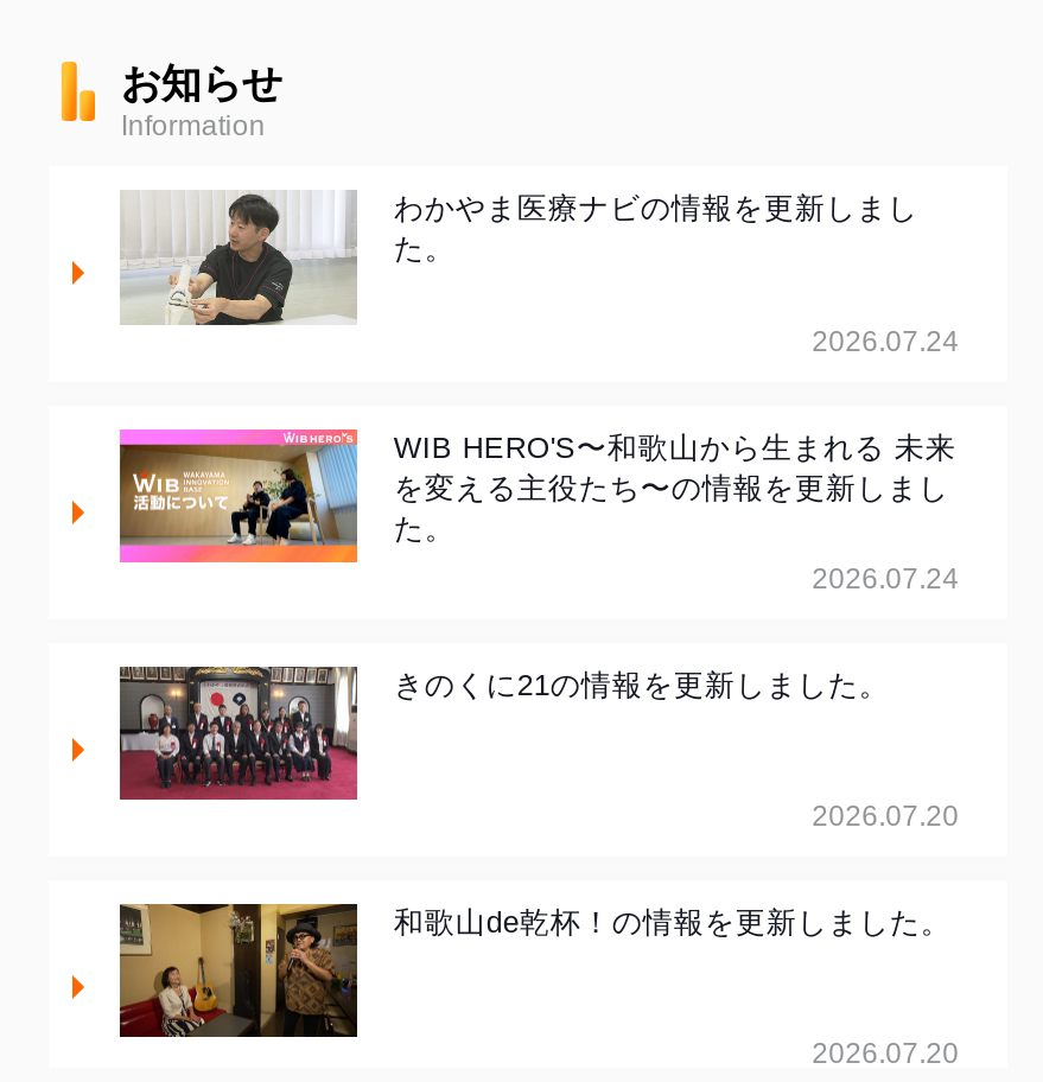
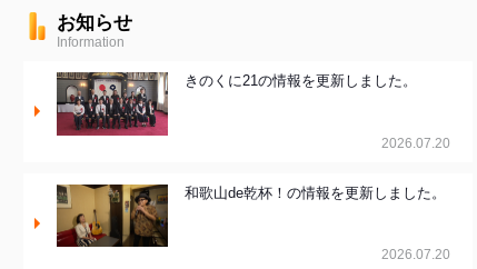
[120,192,959,595] [image] | わかやま医療ナビの情報を更新しまし | た。 | 2026.07.24 | WIB HERO'S〜和歌山から生まれる 未来 | を変える主役たち〜の情報を更新しまし | た。 | 2026.07.24 -> none
[117,427,360,565] [image] -> none

